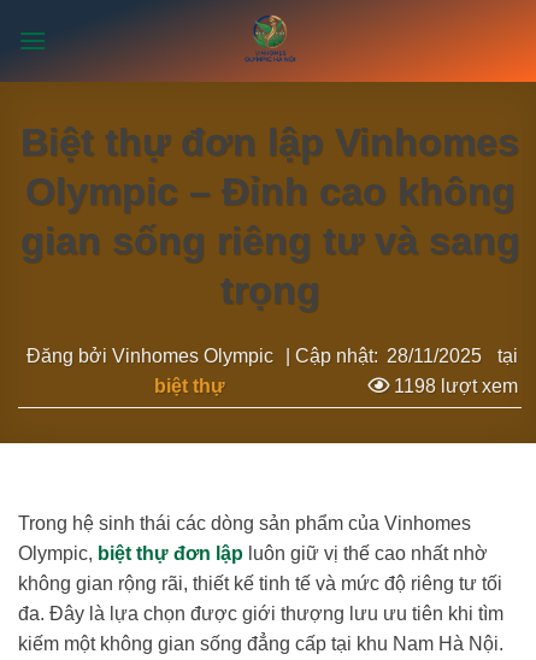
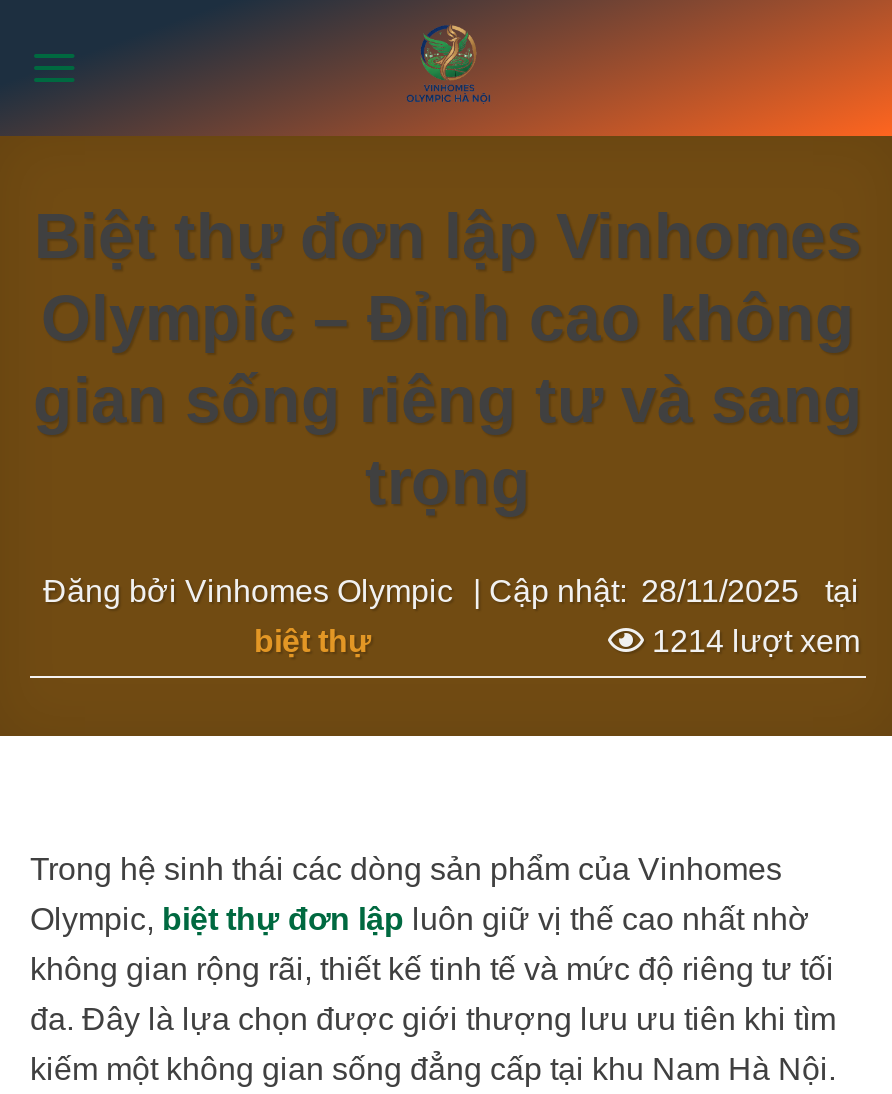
[389,375,518,396] 1198 lượt xem -> [644,623,860,657] 1214 lượt xem

